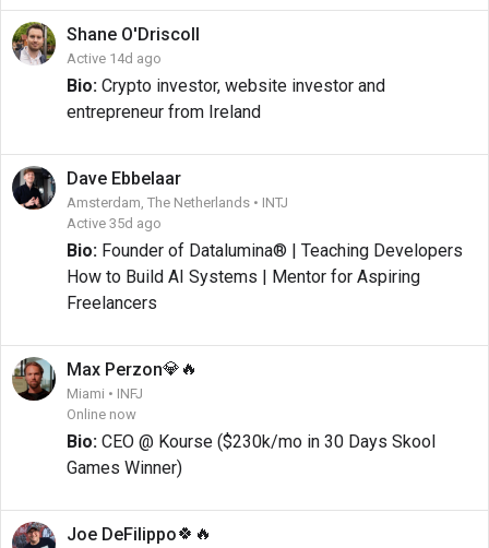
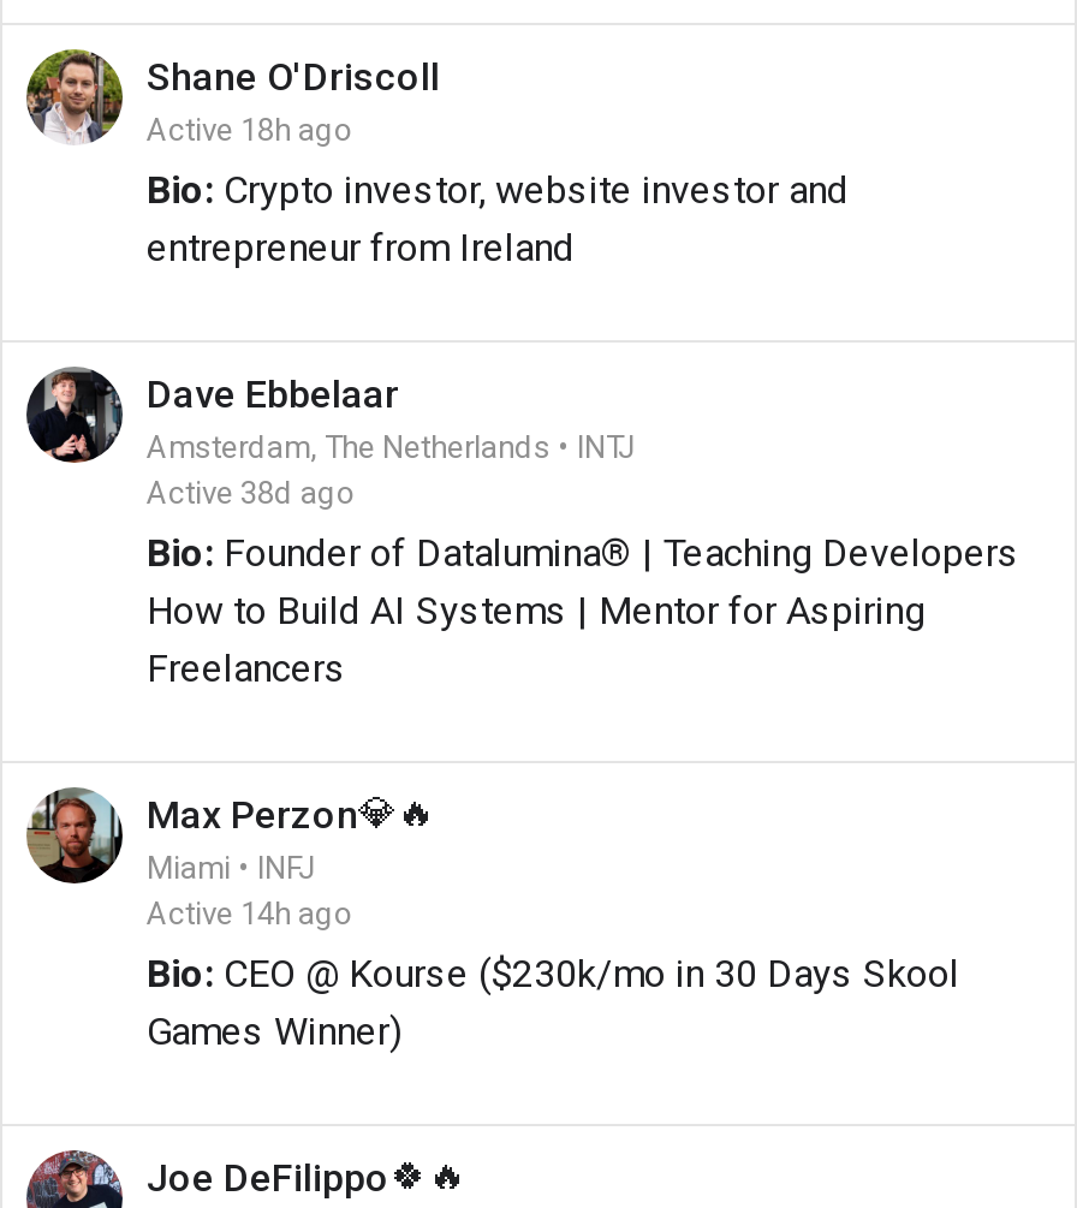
[67,50,162,67] Active 14d ago -> [147,112,353,148] Active 18h ago
[67,215,162,231] Active 35d ago -> [147,475,356,511] Active 38d ago
[67,406,136,422] Online now -> [147,895,353,932] Active 14h ago

